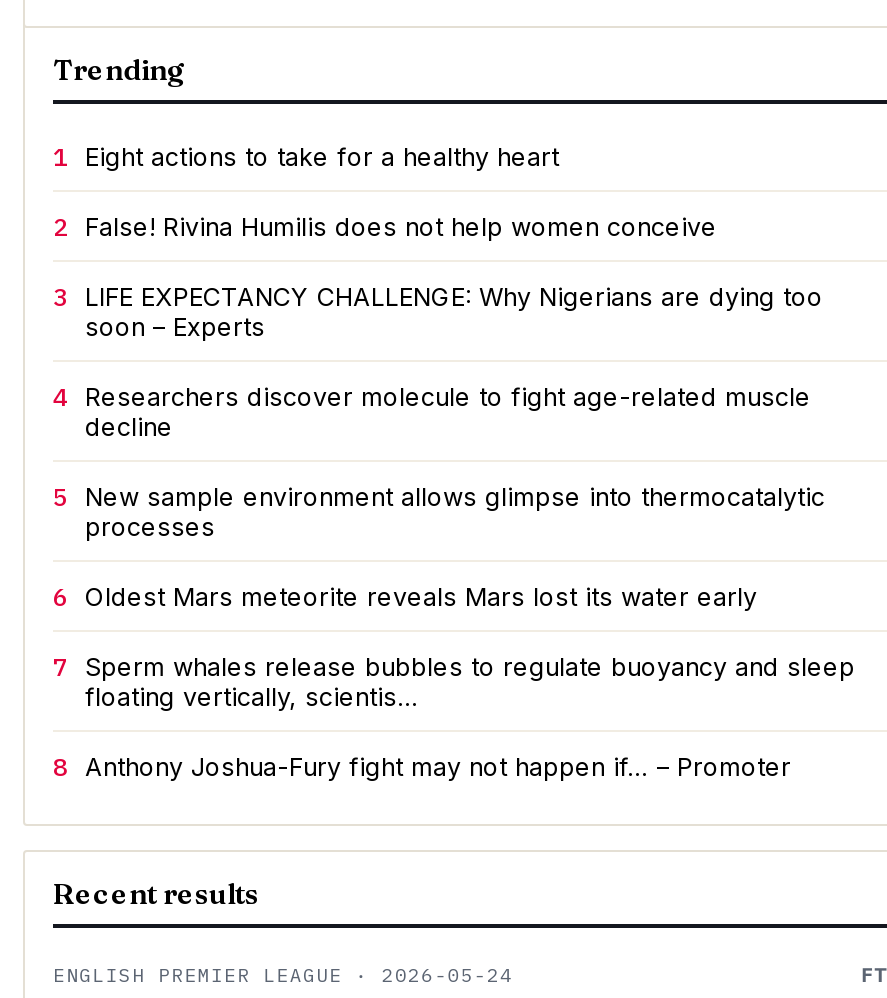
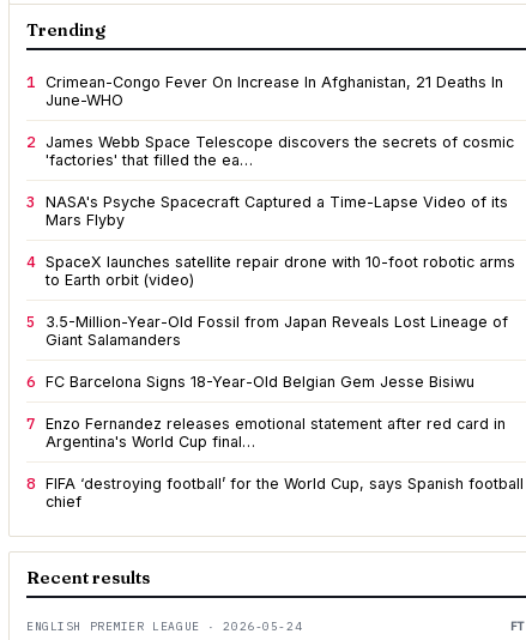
[53,140,559,172] 1 Eight actions to take for a healthy heart -> [26,72,503,109] 1 Crimean-Congo Fever On Increase In Afghanistan, 21 Deaths In | June-WHO
[53,210,717,242] 2 False! Rivina Humilis does not help women conceive -> [26,132,514,169] 2 James Webb Space Telescope discovers the secrets of cosmic | 'factories' that filled the ea…
[53,280,823,342] 3 LIFE EXPECTANCY CHALLENGE: Why Nigerians are dying too | soon – Experts -> [26,192,508,229] 3 NASA's Psyche Spacecraft Captured a Time-Lapse Video of its | Mars Flyby
[53,380,811,442] 4 Researchers discover molecule to fight age-related muscle | decline -> [26,252,515,289] 4 SpaceX launches satellite repair drone with 10-foot robotic arms | to Earth orbit (video)
[53,480,825,542] 5 New sample environment allows glimpse into thermocatalytic | processes -> [26,312,508,349] 5 3.5-Million-Year-Old Fossil from Japan Reveals Lost Lineage of | Giant Salamanders
[53,580,757,612] 6 Oldest Mars meteorite reveals Mars lost its water early -> [26,372,474,391] 6 FC Barcelona Signs 18-Year-Old Belgian Gem Jesse Bisiwu
[53,650,855,712] 7 Sperm whales release bubbles to regulate buoyancy and sleep | floating vertically, scientis… -> [26,413,506,451] 7 Enzo Fernandez releases emotional statement after red card in | Argentina's World Cup final…
[53,750,791,782] 8 Anthony Joshua-Fury fight may not happen if… – Promoter -> [26,473,524,511] 8 FIFA ‘destroying football’ for the World Cup, says Spanish football | chief

